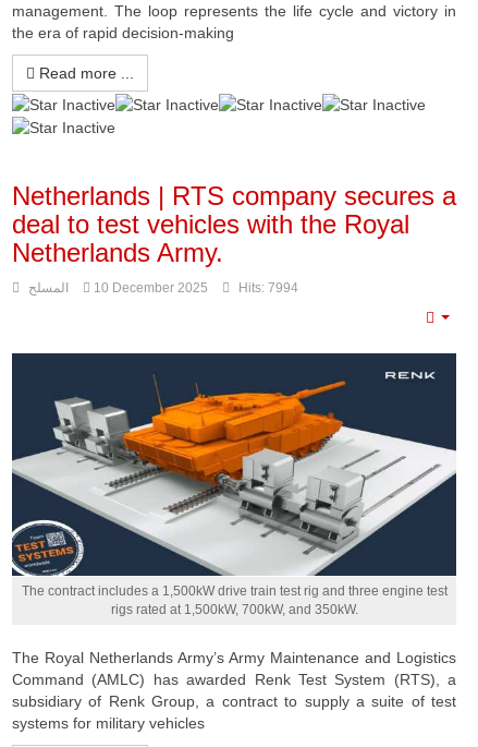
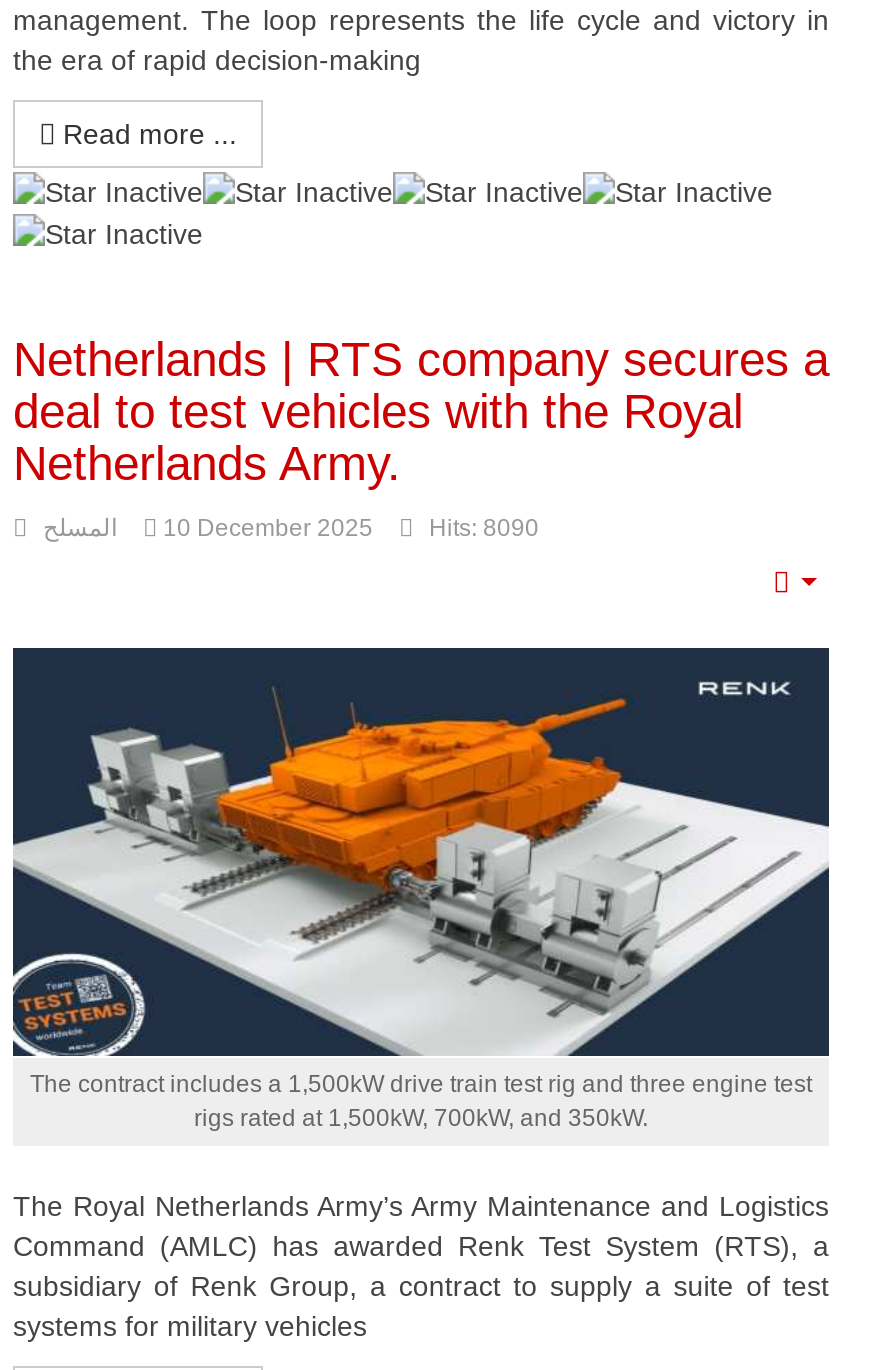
[28,280,298,296] Hits: 7994 10 December 2025 المسلح -> [43,514,539,542] Hits: 8090 10 December 2025 المسلح

